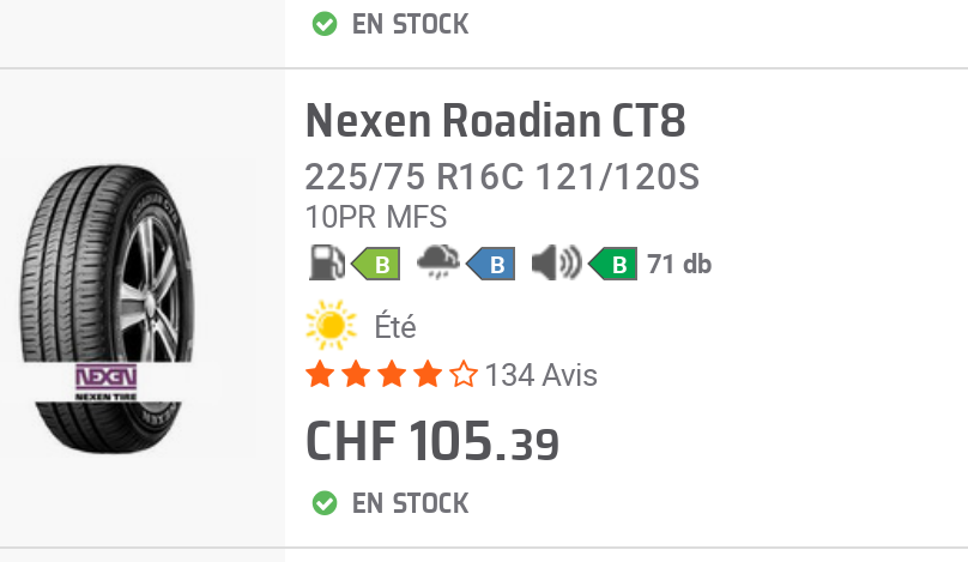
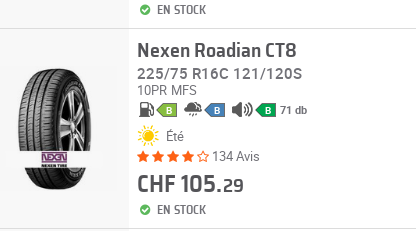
[304,415,561,472] CHF 105.39 -> [137,173,244,197] CHF 105.29

